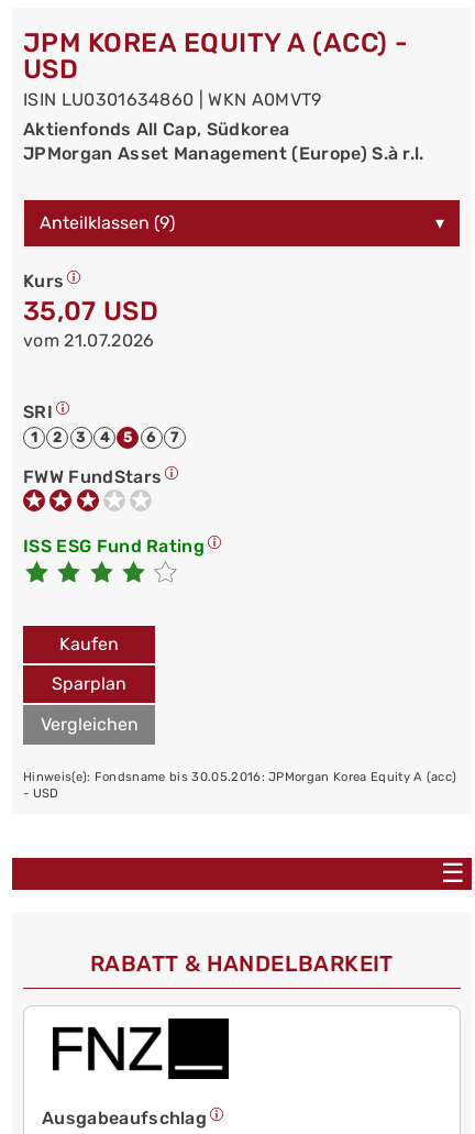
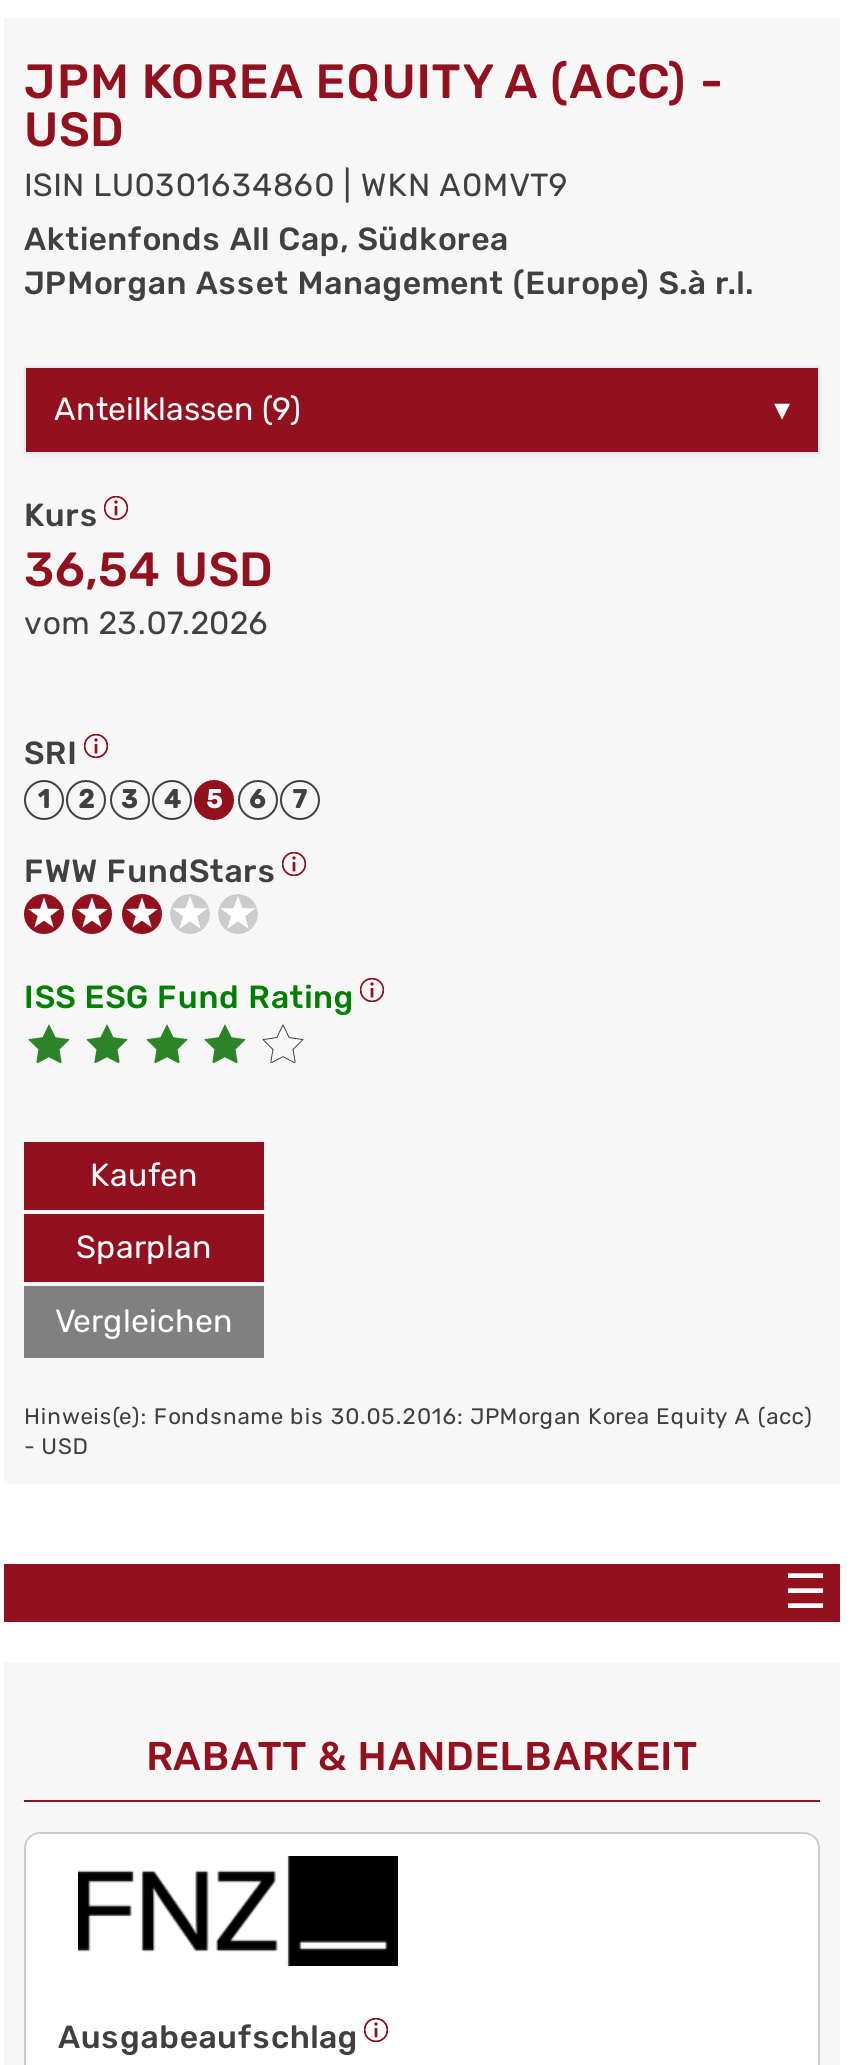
[23,296,158,327] 35,07 USD -> [24,542,274,598] 36,54 USD
[23,330,154,351] vom 21.07.2026 -> [24,604,269,642] vom 23.07.2026

